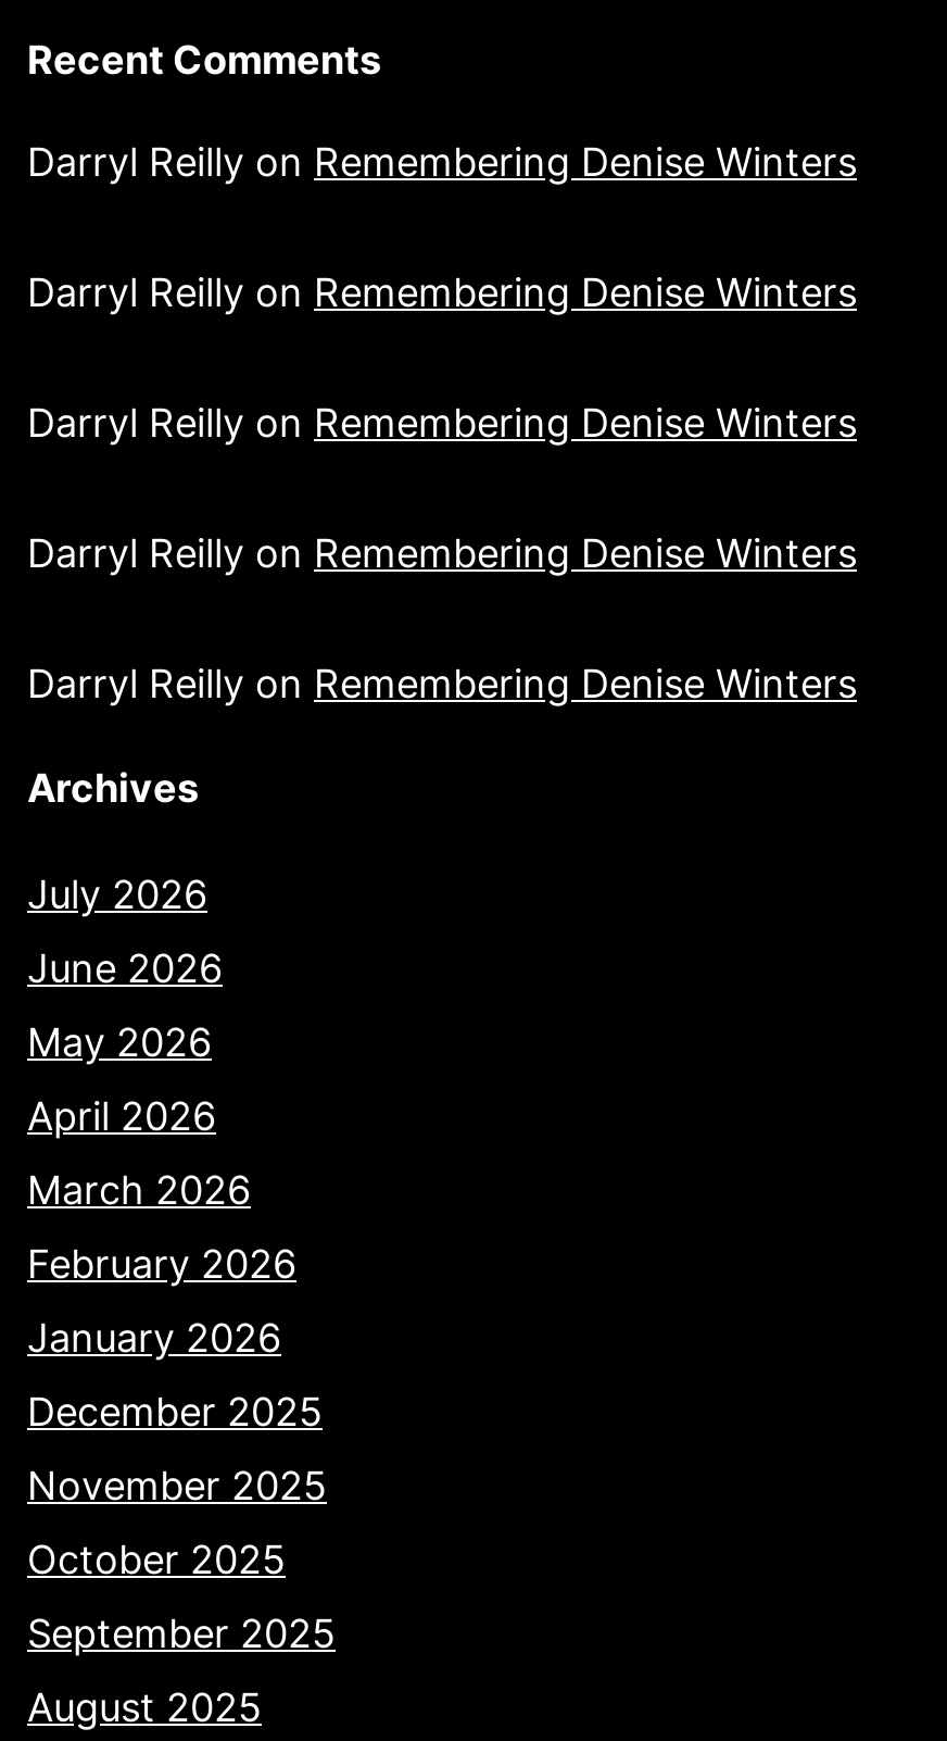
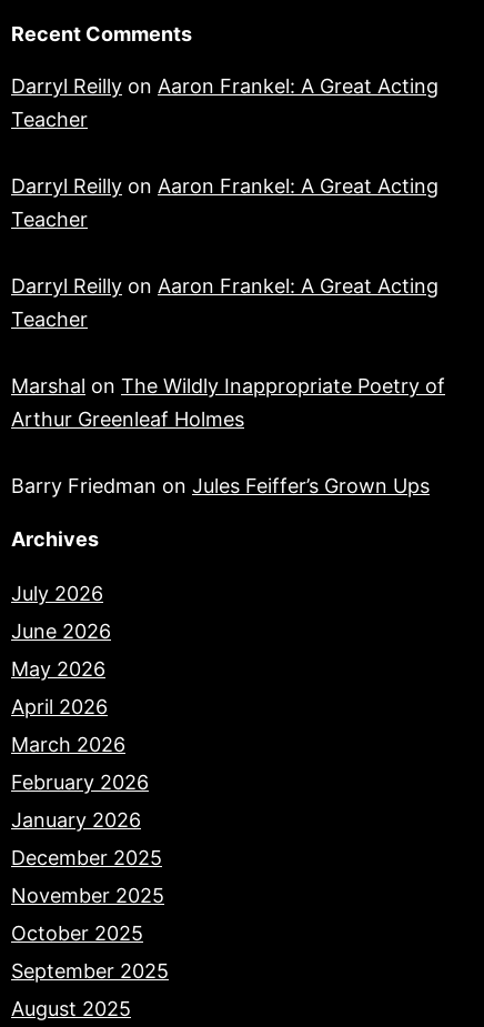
[27,139,857,184] Darryl Reilly on Remembering Denise Winters -> [11,74,438,131] Darryl Reilly on Aaron Frankel: A Great Acting | Teacher
[27,269,857,315] Darryl Reilly on Remembering Denise Winters -> [11,174,438,231] Darryl Reilly on Aaron Frankel: A Great Acting | Teacher
[27,399,857,445] Darryl Reilly on Remembering Denise Winters -> [11,274,438,331] Darryl Reilly on Aaron Frankel: A Great Acting | Teacher
[27,530,857,576] Darryl Reilly on Remembering Denise Winters -> [11,374,445,431] Marshal on The Wildly Inappropriate Poetry of | Arthur Greenleaf Holmes
[27,660,857,706] Darryl Reilly on Remembering Denise Winters -> [11,474,430,497] Barry Friedman on Jules Feiffer’s Grown Ups

